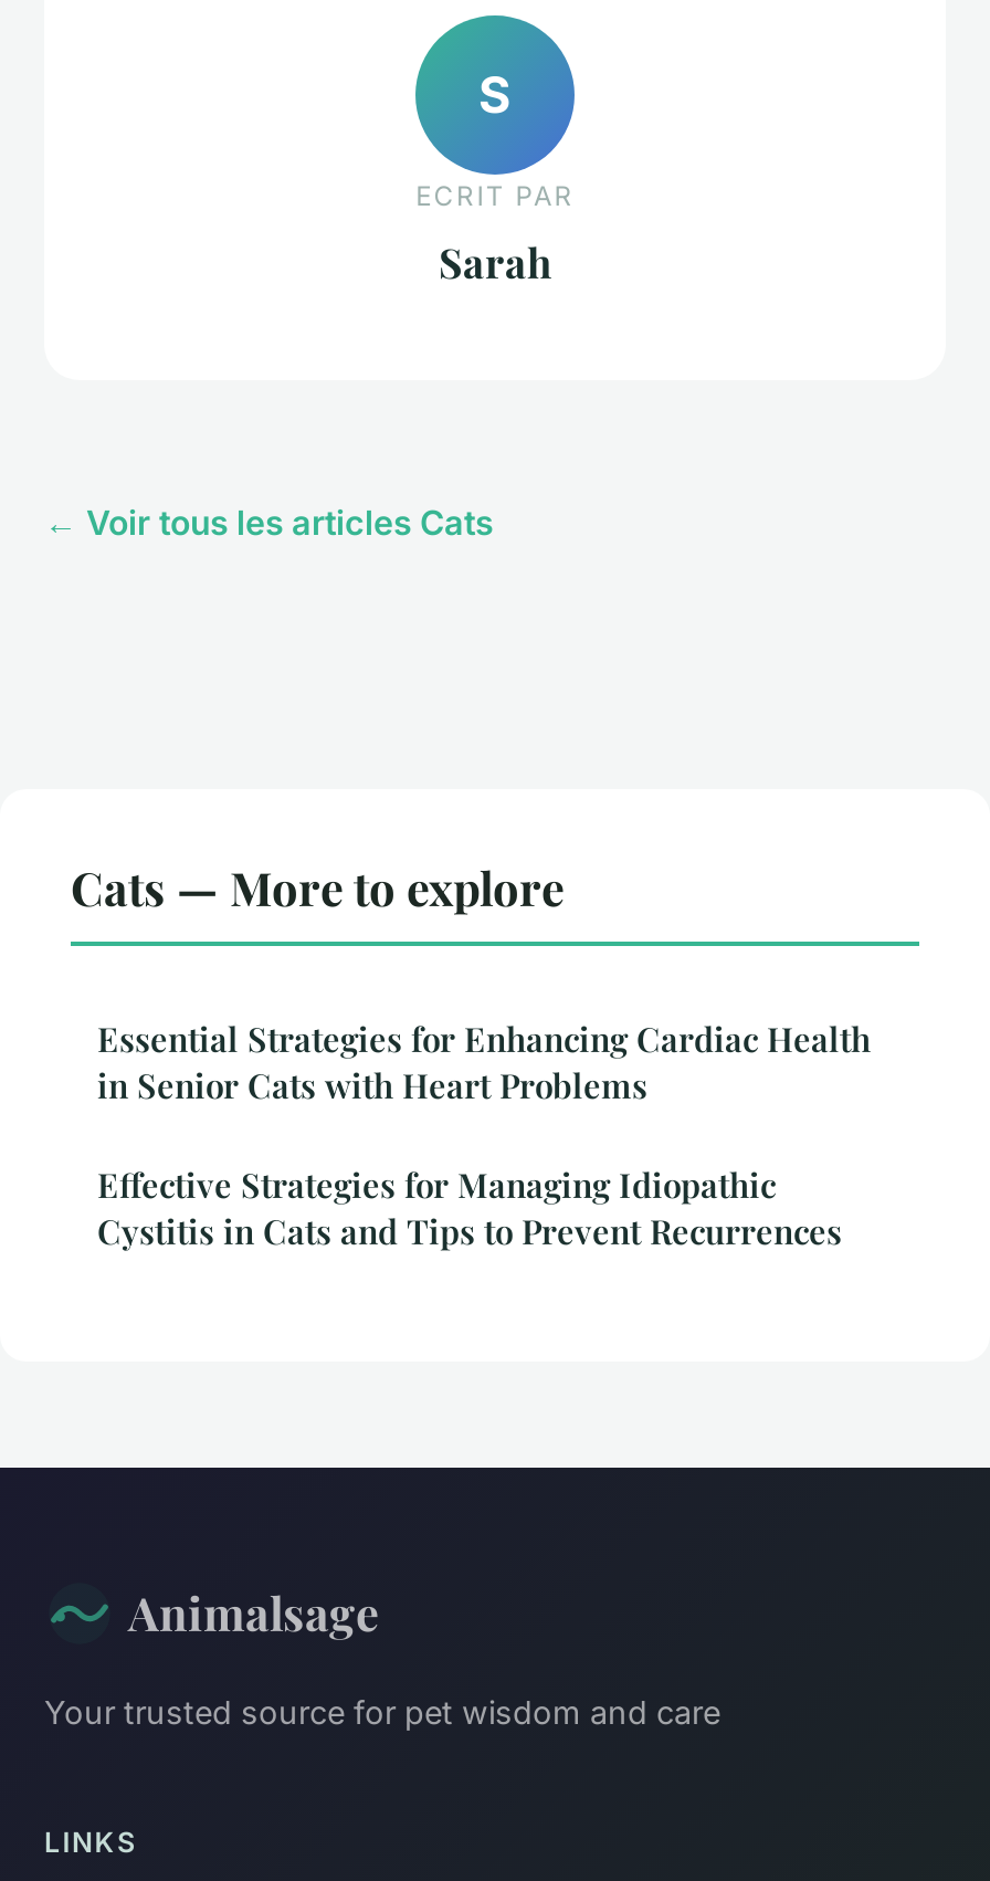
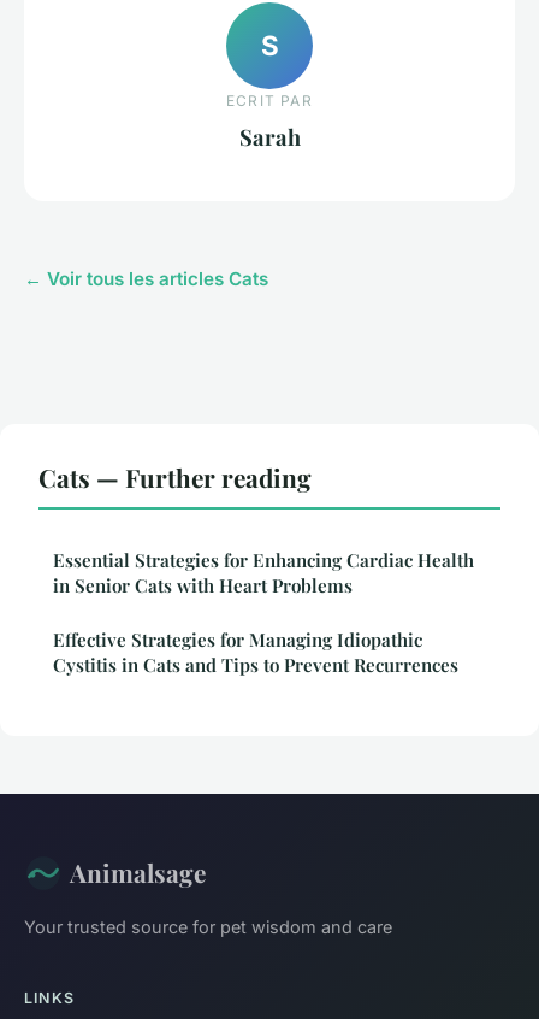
[71,856,564,918] Cats — More to explore -> [38,460,312,494] Cats — Further reading

